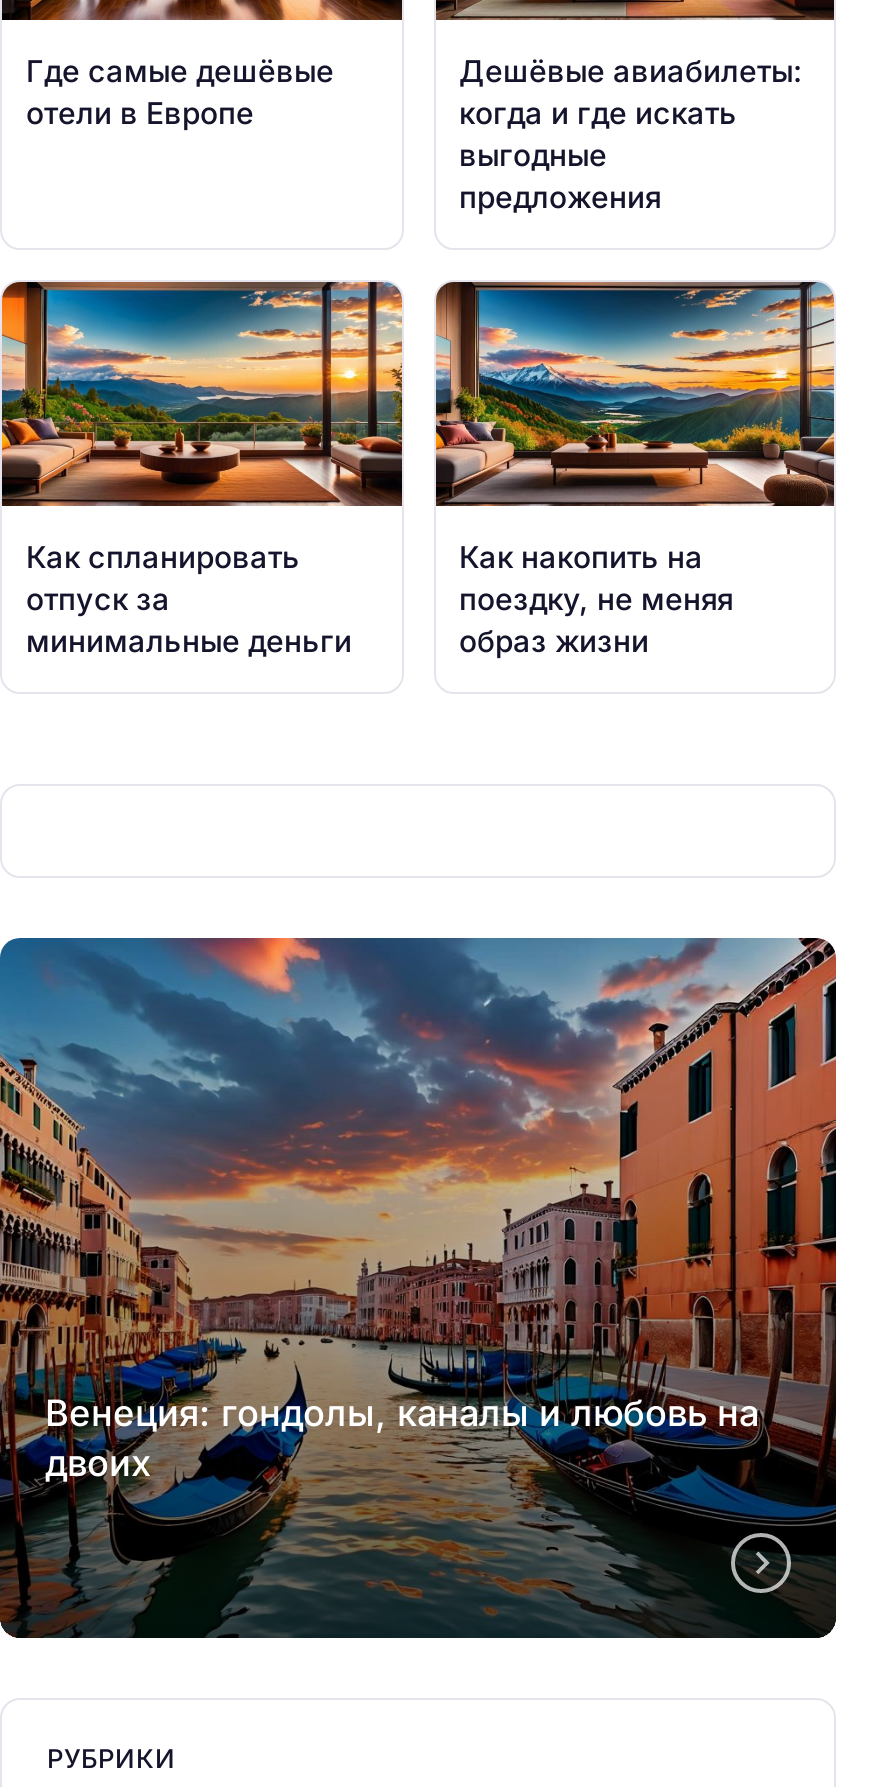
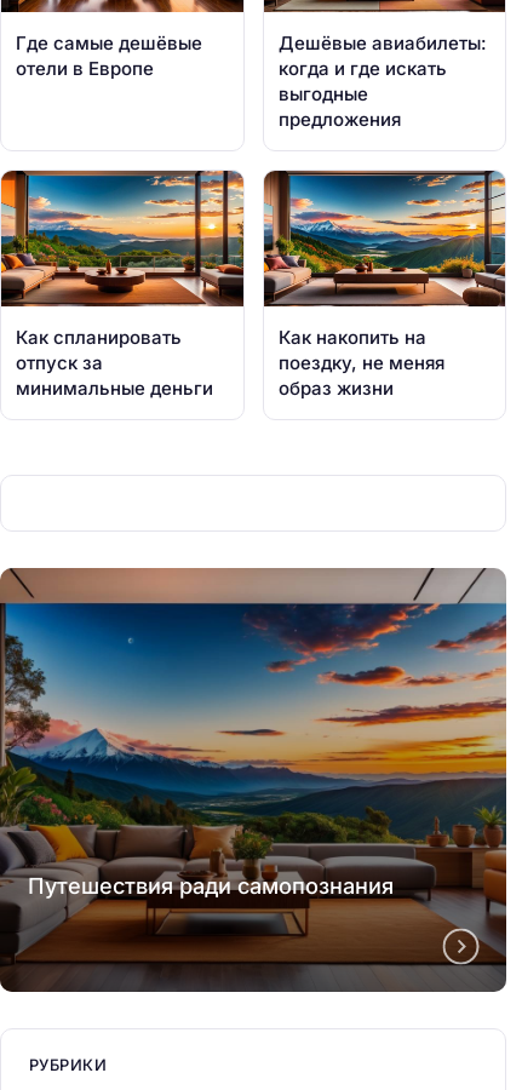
[6,936,838,1638] [image] | Венеция: гондолы, каналы и любовь на | двоих -> [4,567,507,992] [image] | Путешествия ради самопознания

